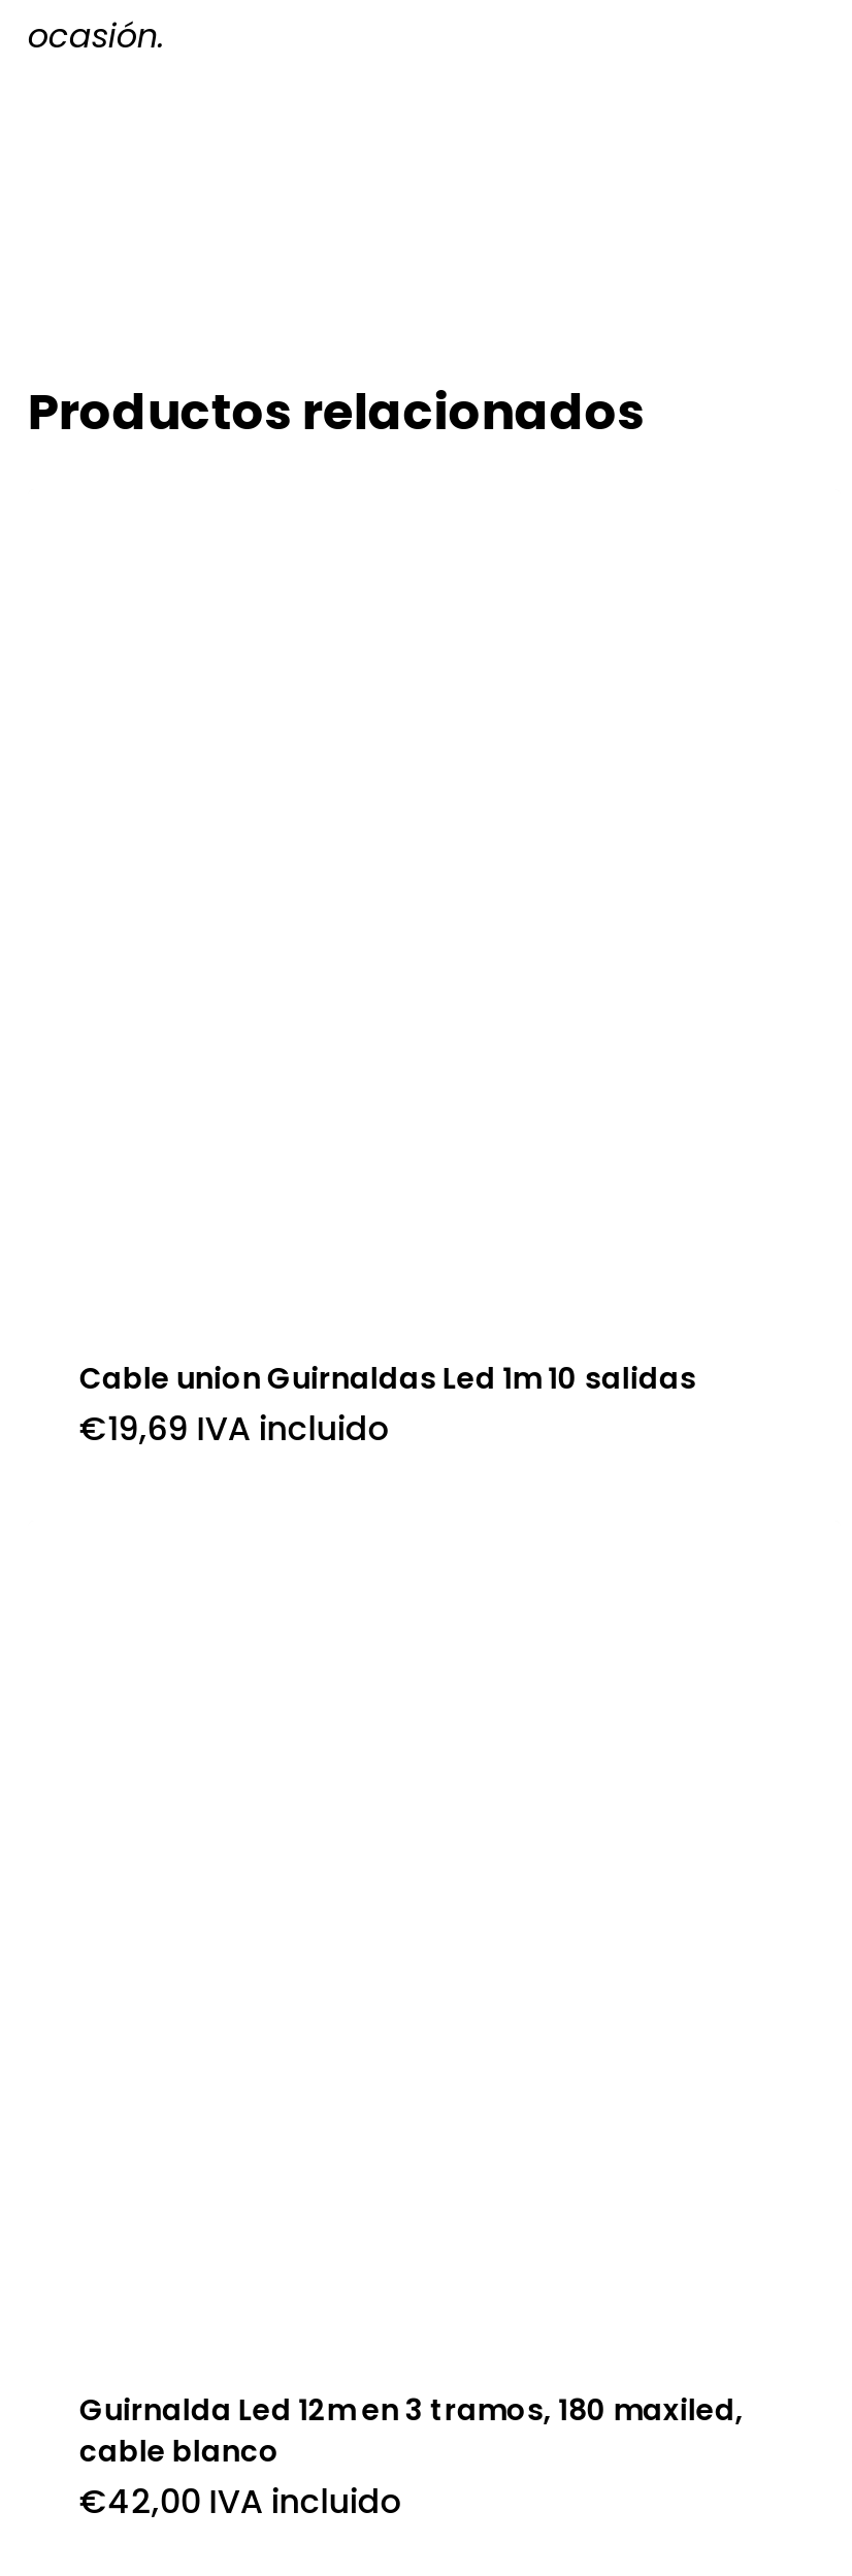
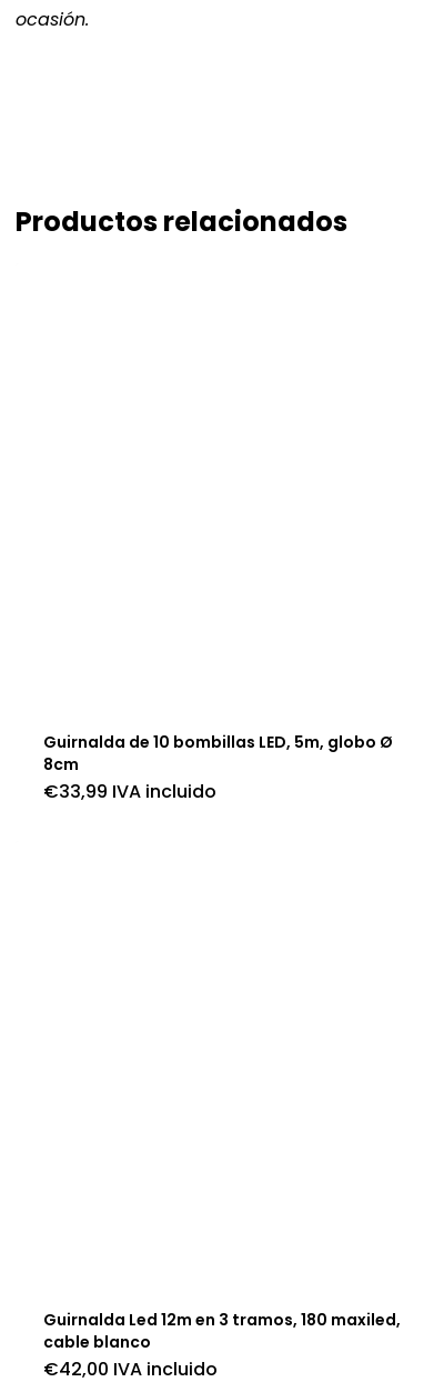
[79,1357,696,1452] Cable union Guirnaldas Led 1m 10 salidas | €19,69 IVA incluido -> [43,731,393,804] Guirnalda de 10 bombillas LED, 5m, globo Ø | 8cm | €33,99 IVA incluido

